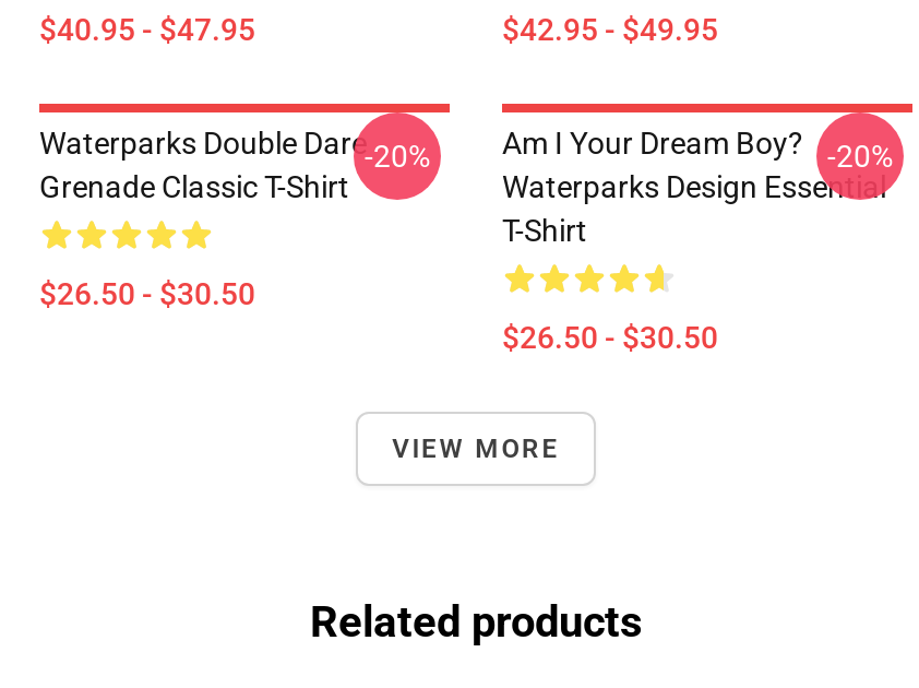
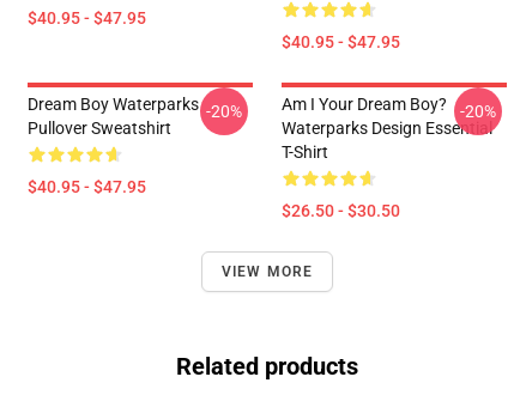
[502,12,718,47] $42.95 - $49.95 -> [282,32,400,51] $40.95 - $47.95
[39,126,367,204] Waterparks Double Dare | Grenade Classic T-Shirt -> [28,95,199,138] Dream Boy Waterparks | Pullover Sweatshirt
[39,276,255,311] $26.50 - $30.50 -> [28,177,146,196] $40.95 - $47.95

